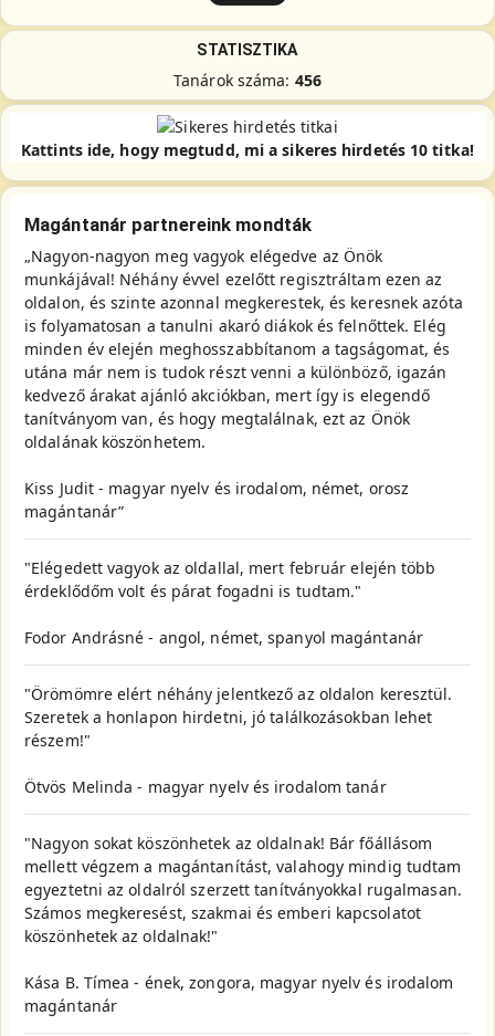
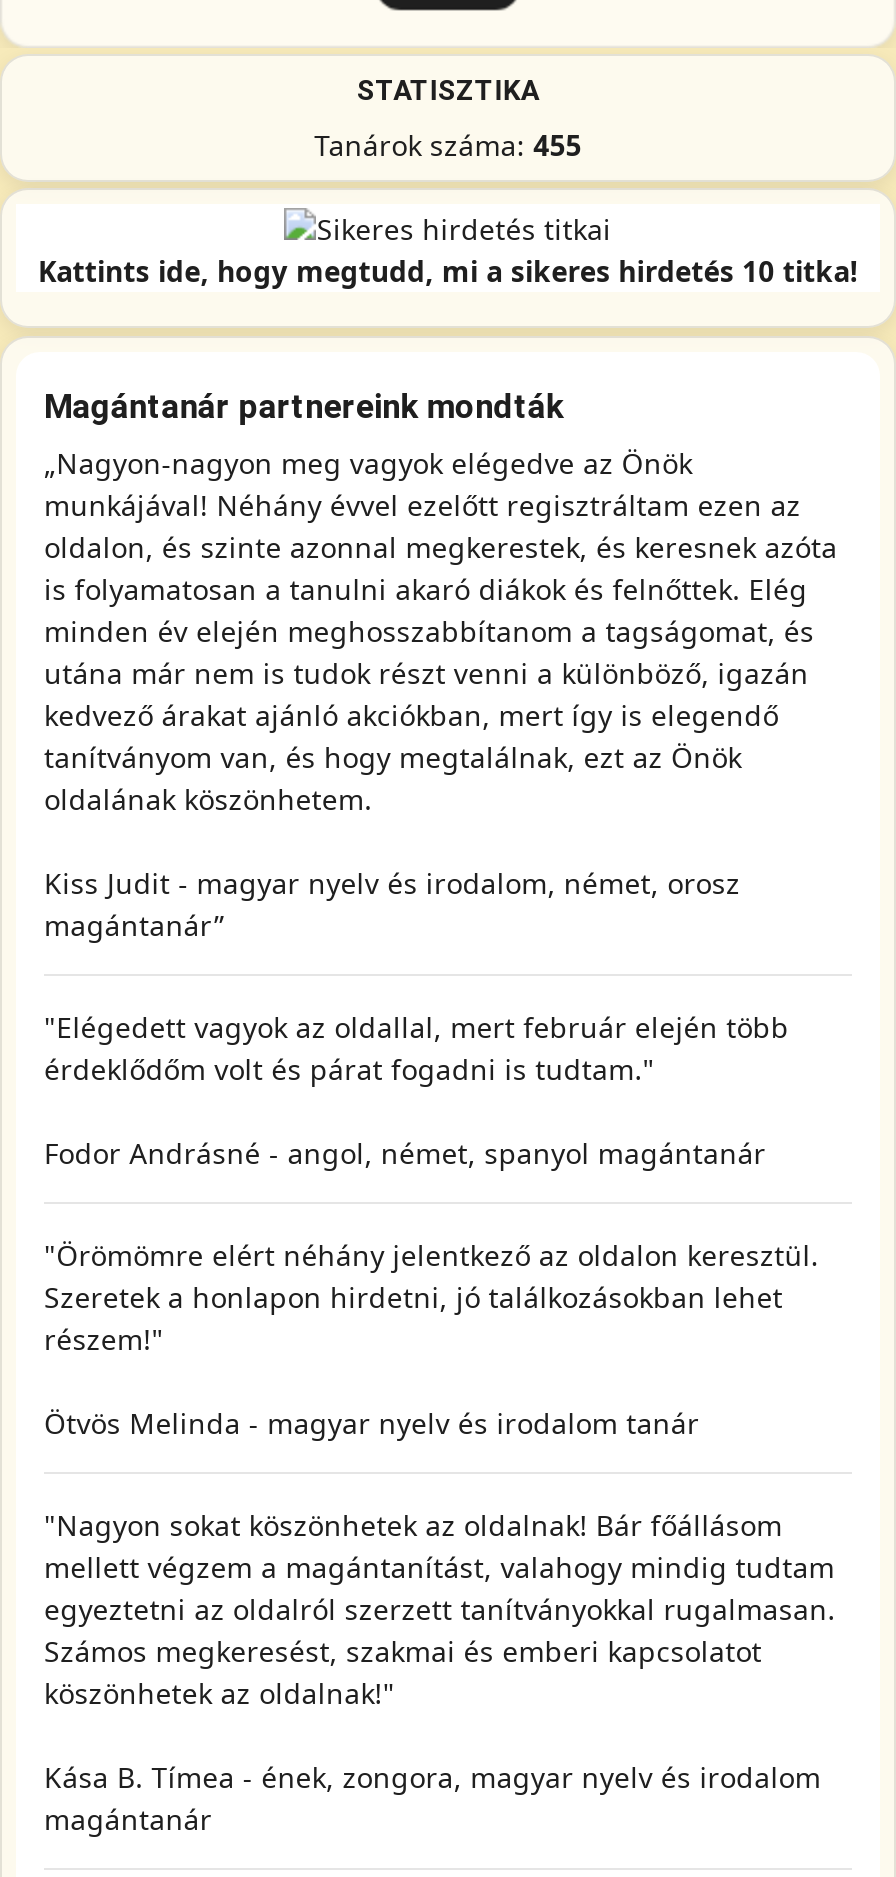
[174,70,321,91] Tanárok száma: 456 -> [314,126,582,164] Tanárok száma: 455

